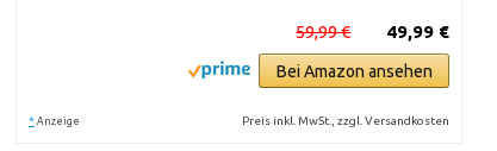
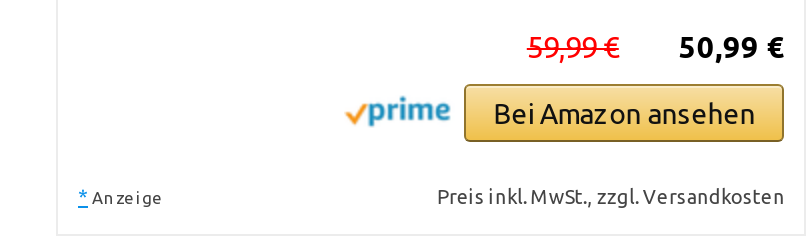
[296,21,450,42] 59,99 € 49,99 € -> [527,30,785,64] 59,99 € 50,99 €

